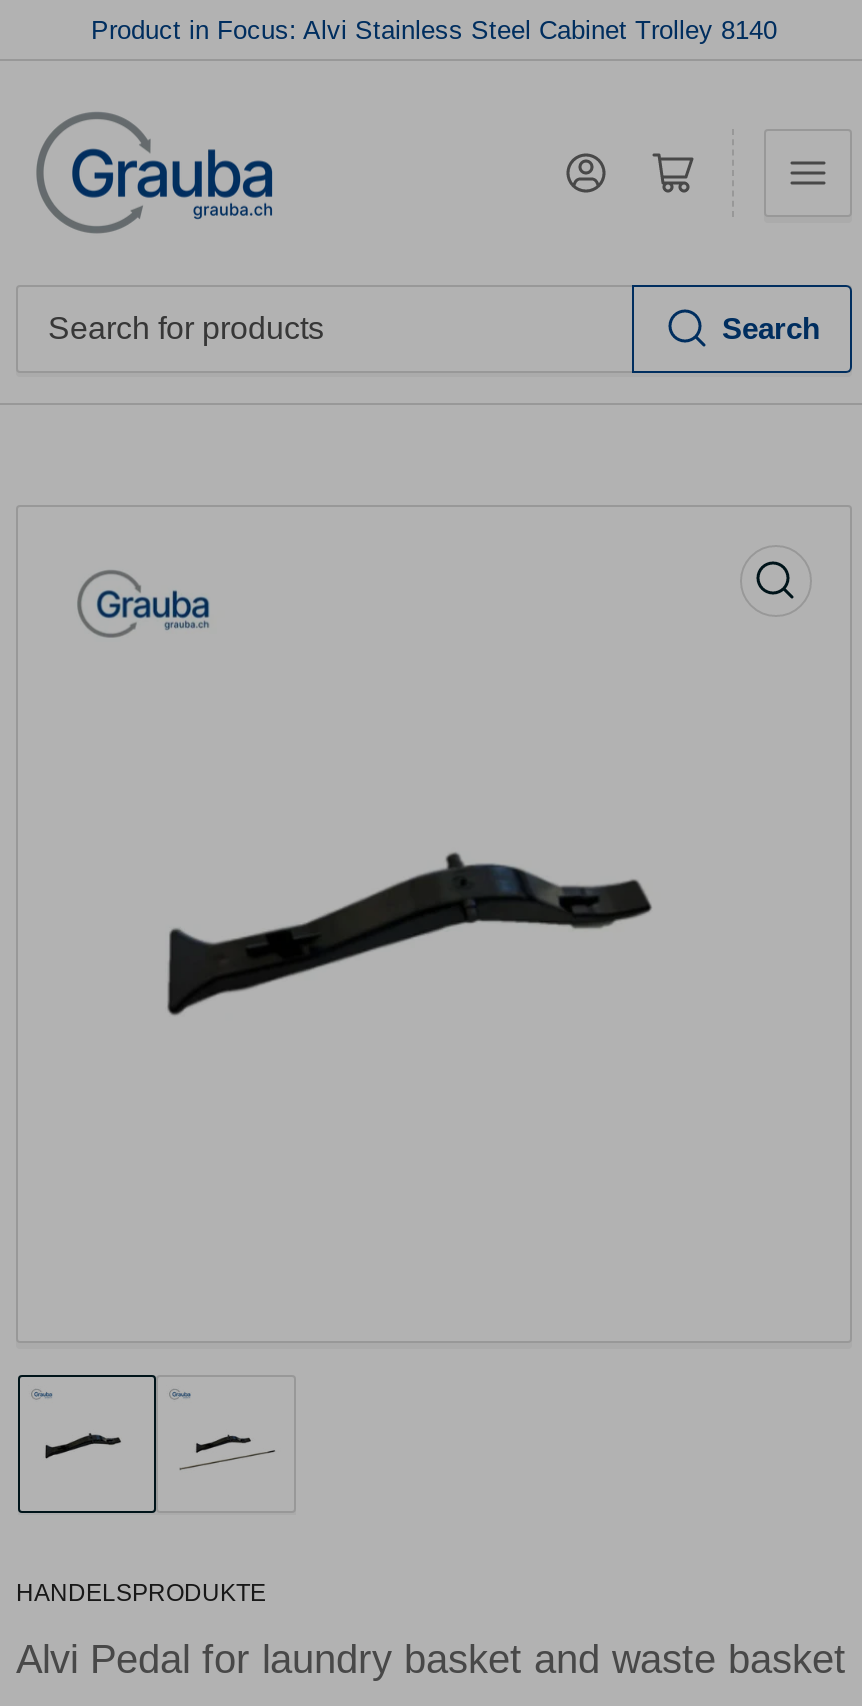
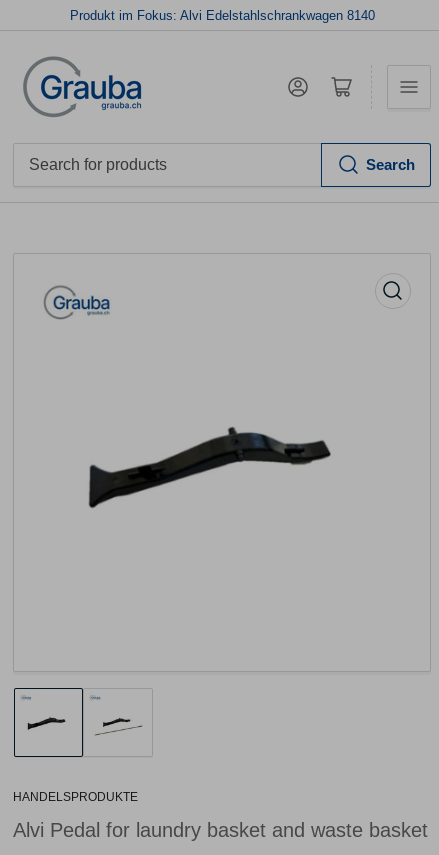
[91,14,777,44] Product in Focus: Alvi Stainless Steel Cabinet Trolley 8140 -> [69,7,374,22] Produkt im Fokus: Alvi Edelstahlschrankwagen 8140

